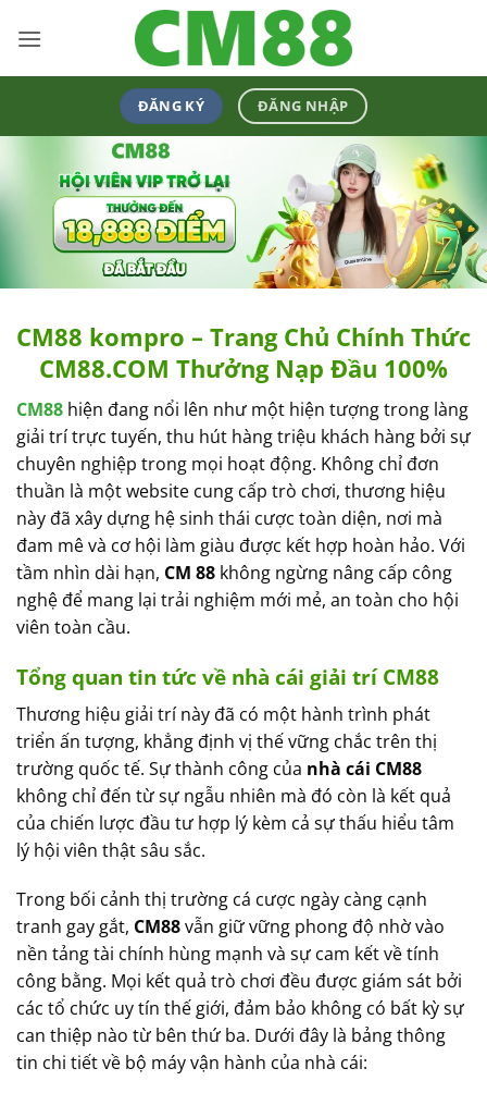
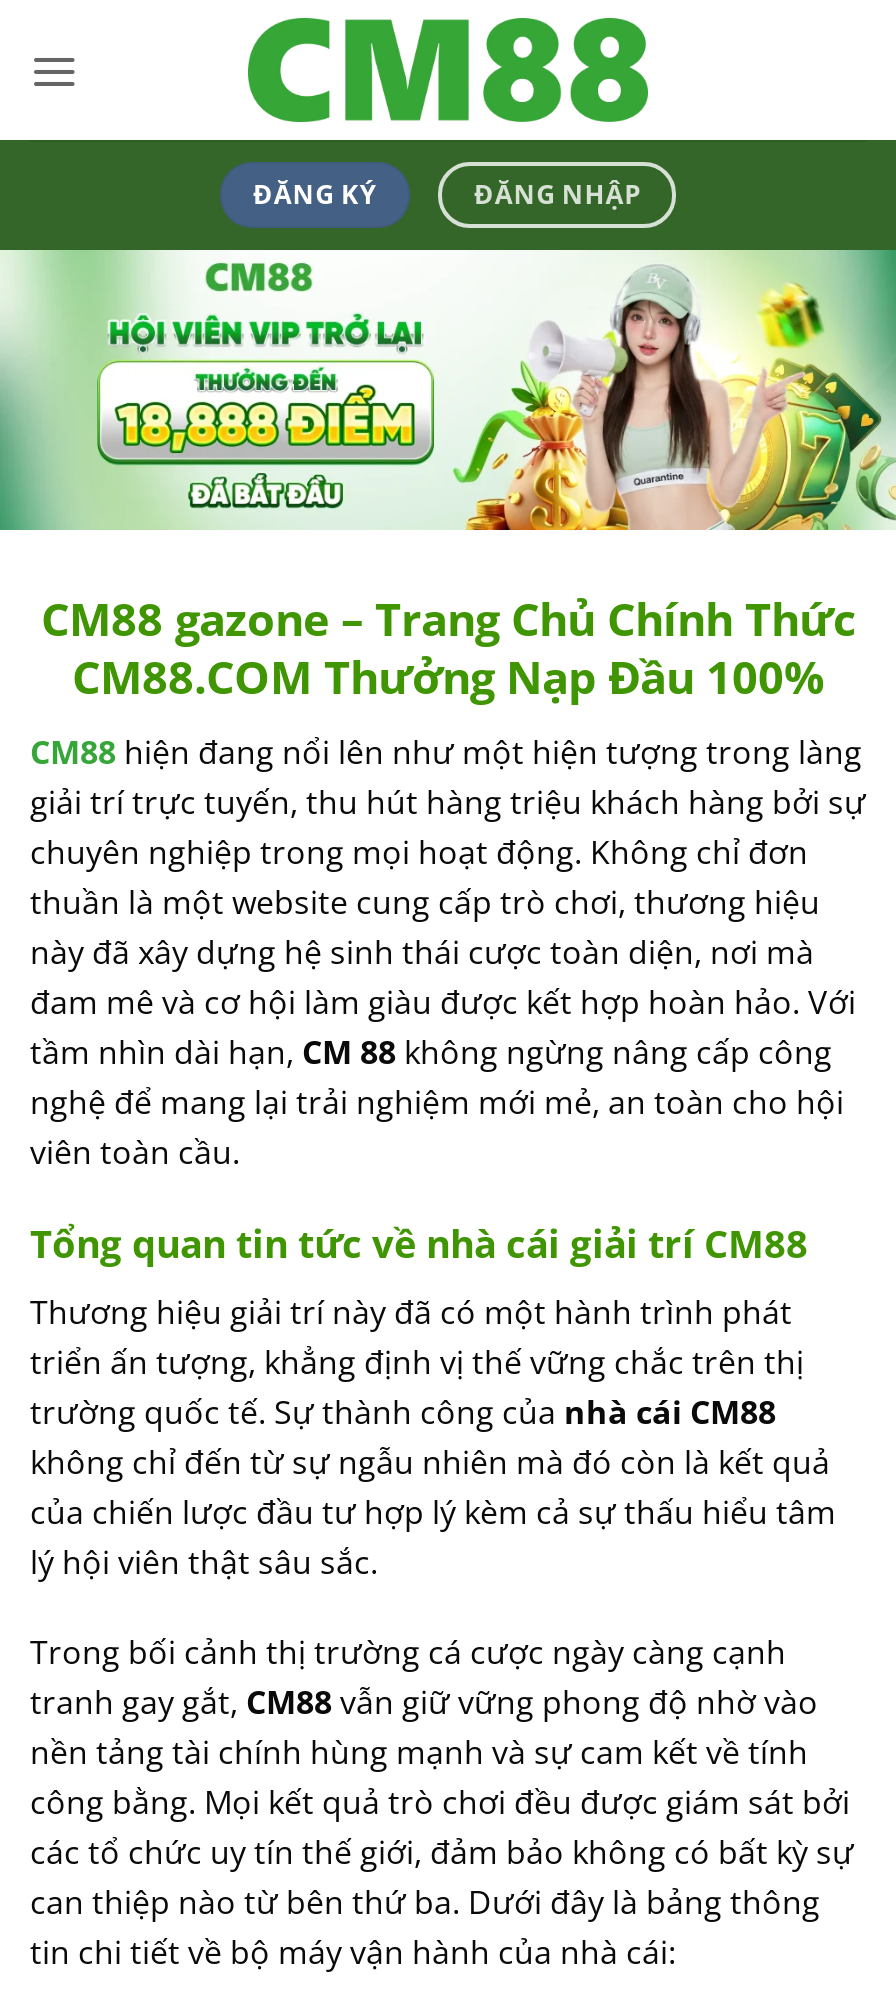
[16,320,471,354] CM88 kompro – Trang Chủ Chính Thức -> [41,588,855,650] CM88 gazone – Trang Chủ Chính Thức

